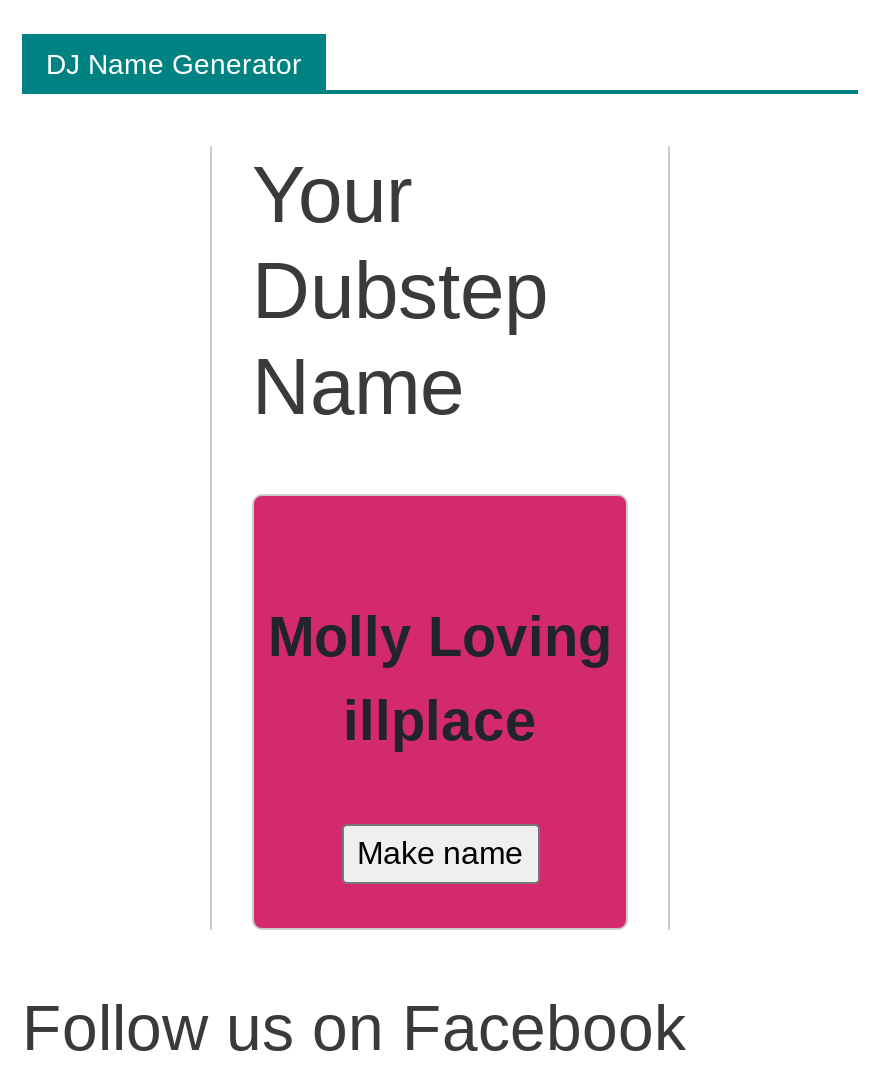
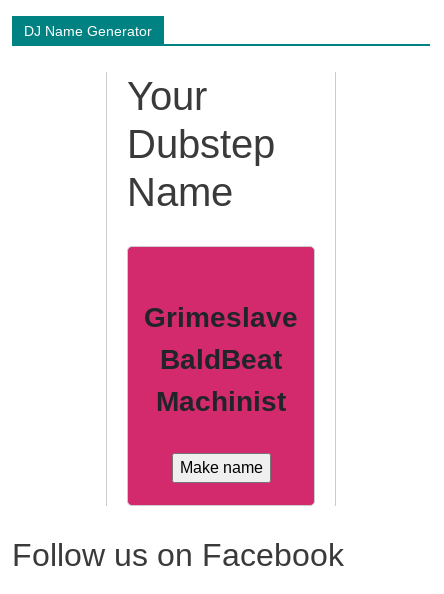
[268,606,612,752] Molly Loving | illplace -> [144,302,298,417] Grimeslave | BaldBeat | Machinist

